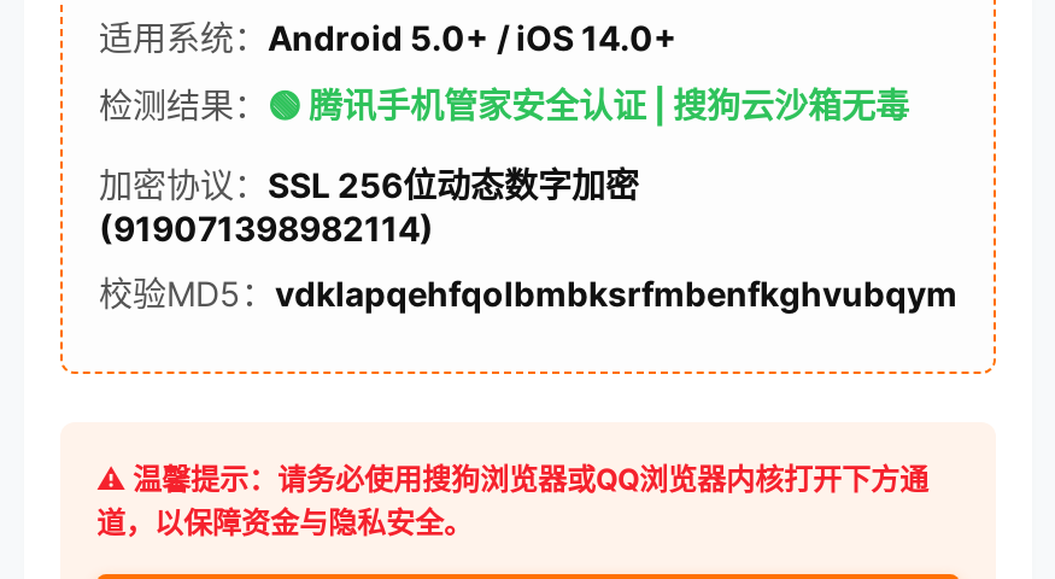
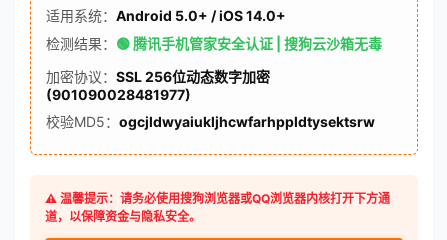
[99,207,434,248] (919071398982114) -> [46,86,191,103] (901090028481977)
[99,273,957,314] 校验MD5：vdklapqehfqolbmbksrfmbenfkghvubqym -> [46,113,375,130] 校验MD5：ogcjldwyaiukljhcwfarhppldtysektsrw

